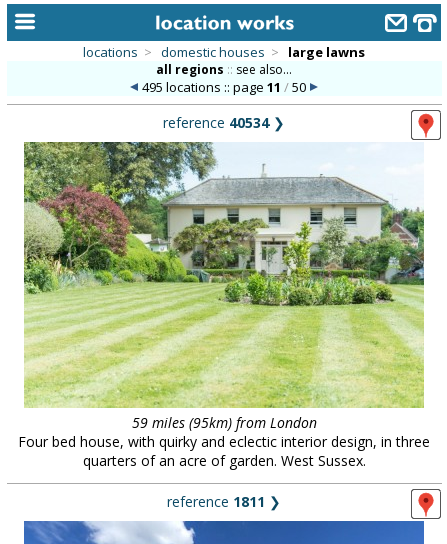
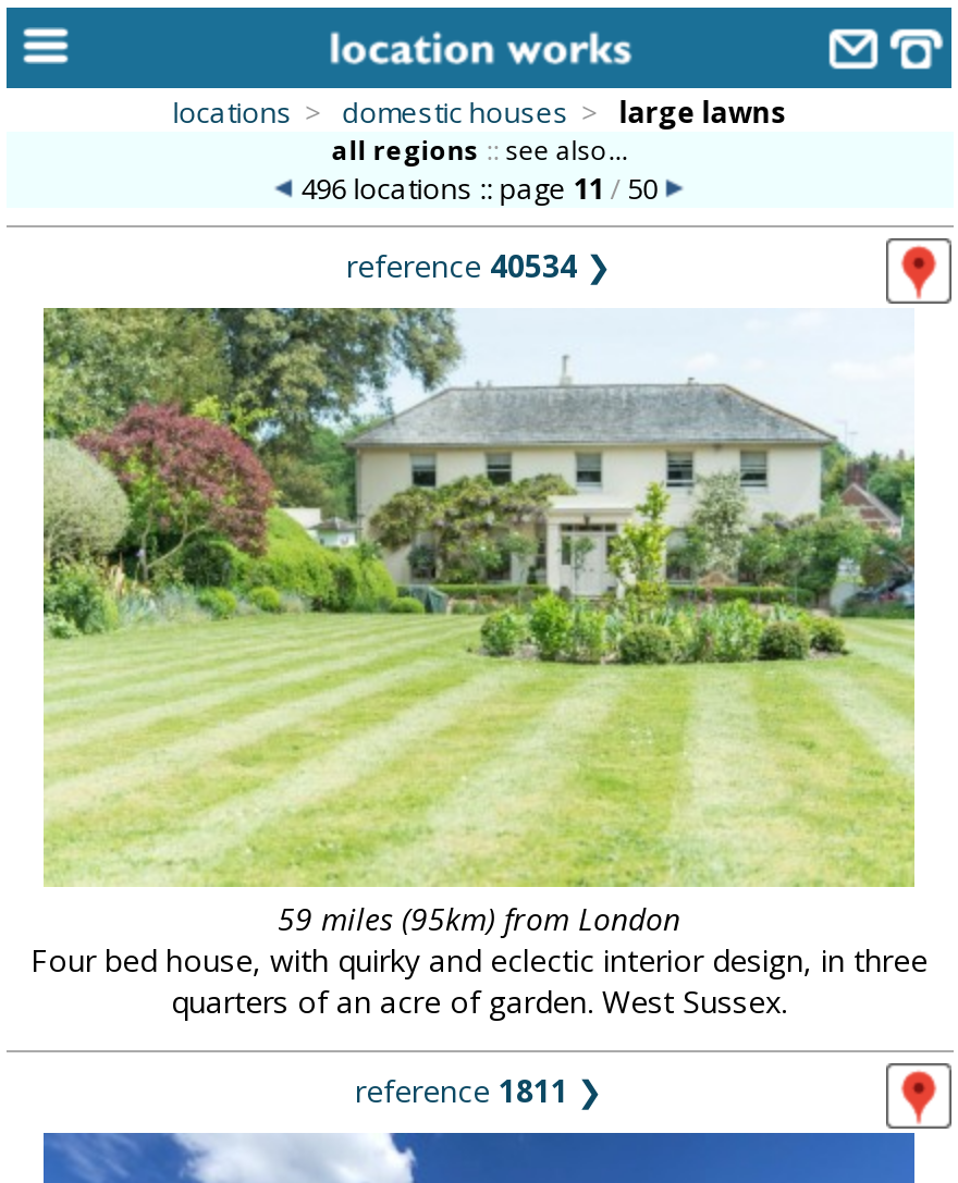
[142,78,306,96] 495 locations :: page 11 / 50 -> [301,169,658,208] 496 locations :: page 11 / 50

